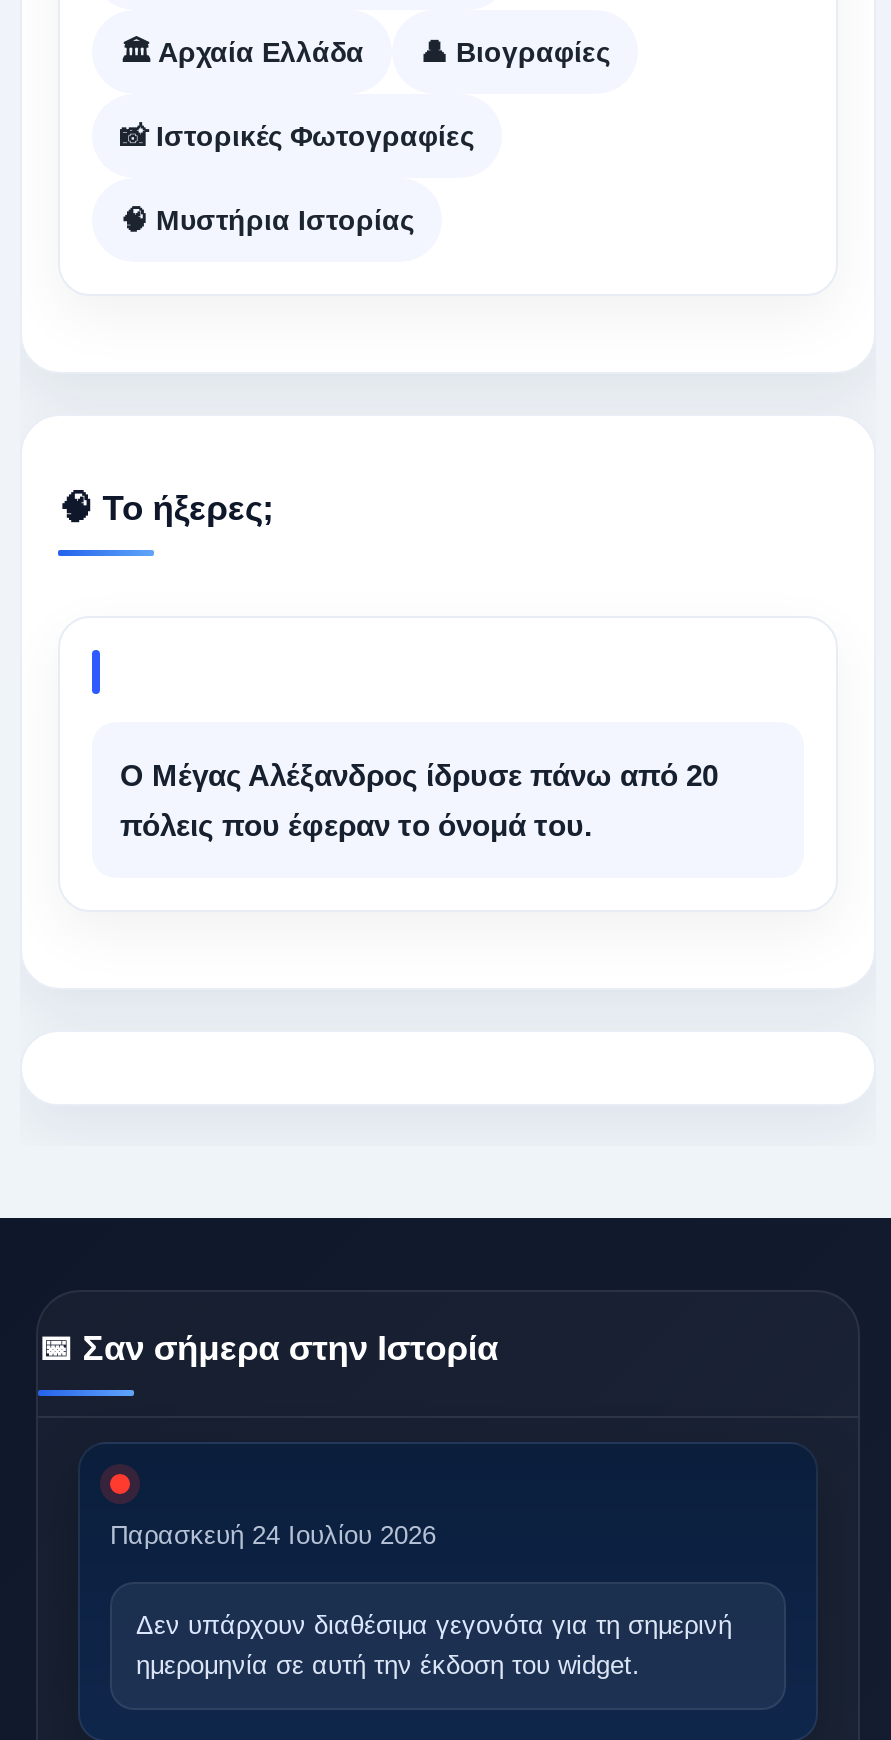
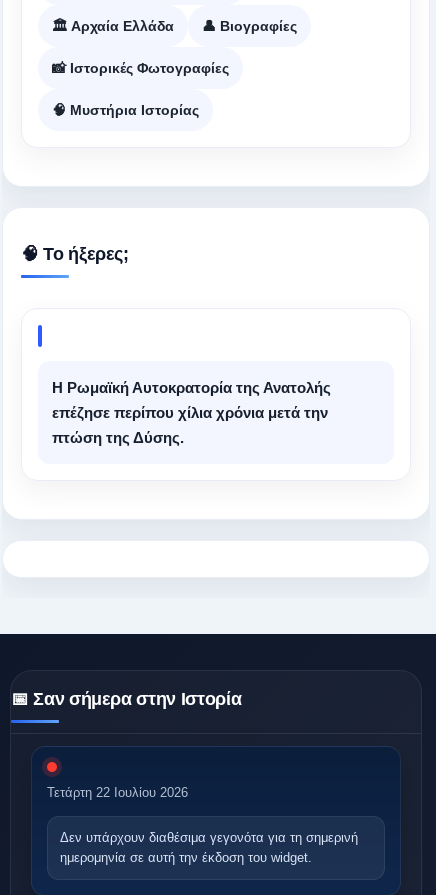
[120,758,718,842] Ο Μέγας Αλέξανδρος ίδρυσε πάνω από 20 | πόλεις που έφεραν το όνομά του. -> [52,379,331,446] Η Ρωμαϊκή Αυτοκρατορία της Ανατολής | επέζησε περίπου χίλια χρόνια μετά την | πτώση της Δύσης.
[110,1521,436,1551] Παρασκευή 24 Ιουλίου 2026 -> [47,785,188,800] Τετάρτη 22 Ιουλίου 2026

